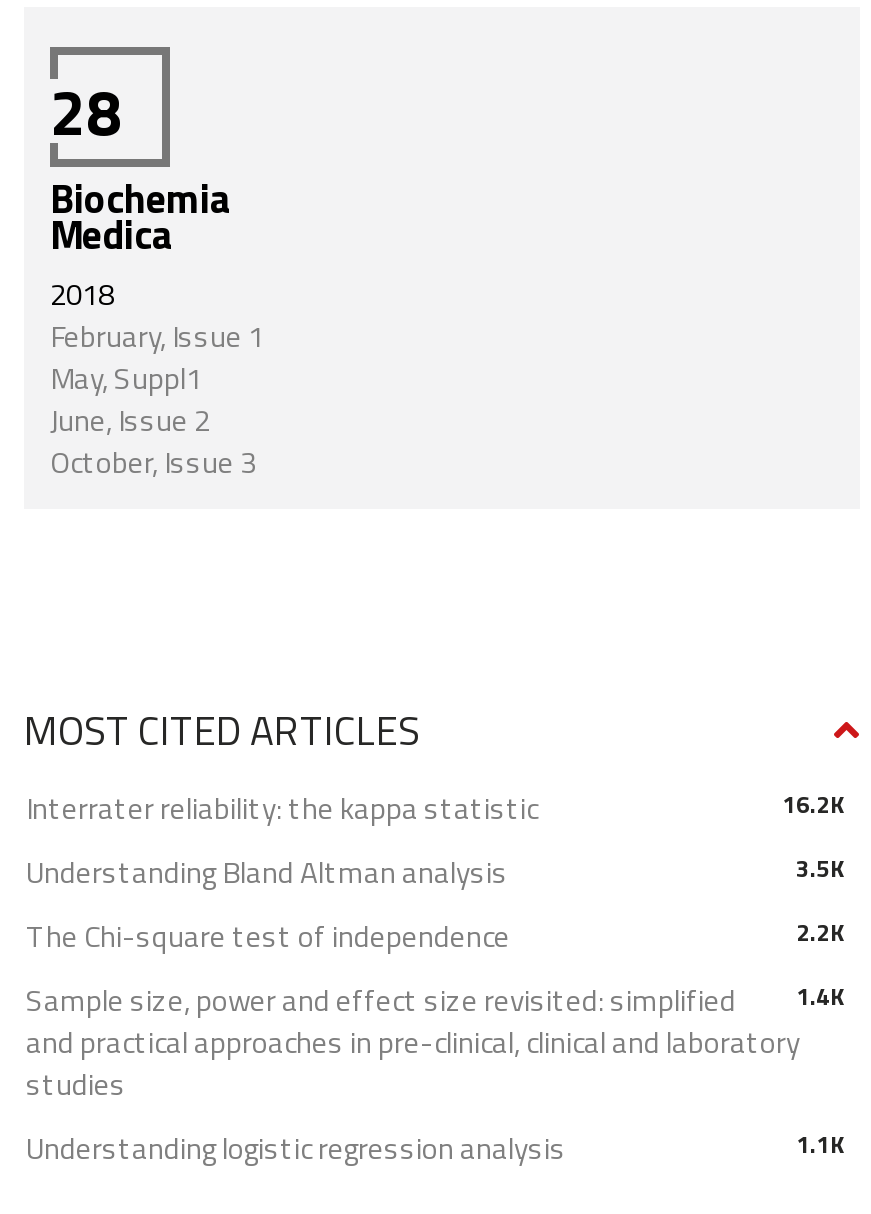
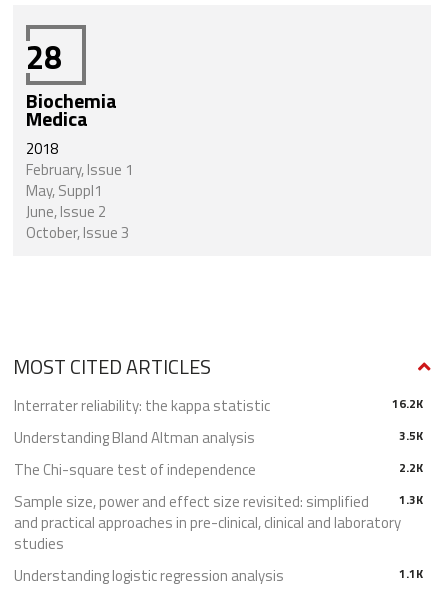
[26,977,844,1023] Sample size, power and effect size revisited: simplified 1.4K -> [14,490,423,513] Sample size, power and effect size revisited: simplified 1.3K

